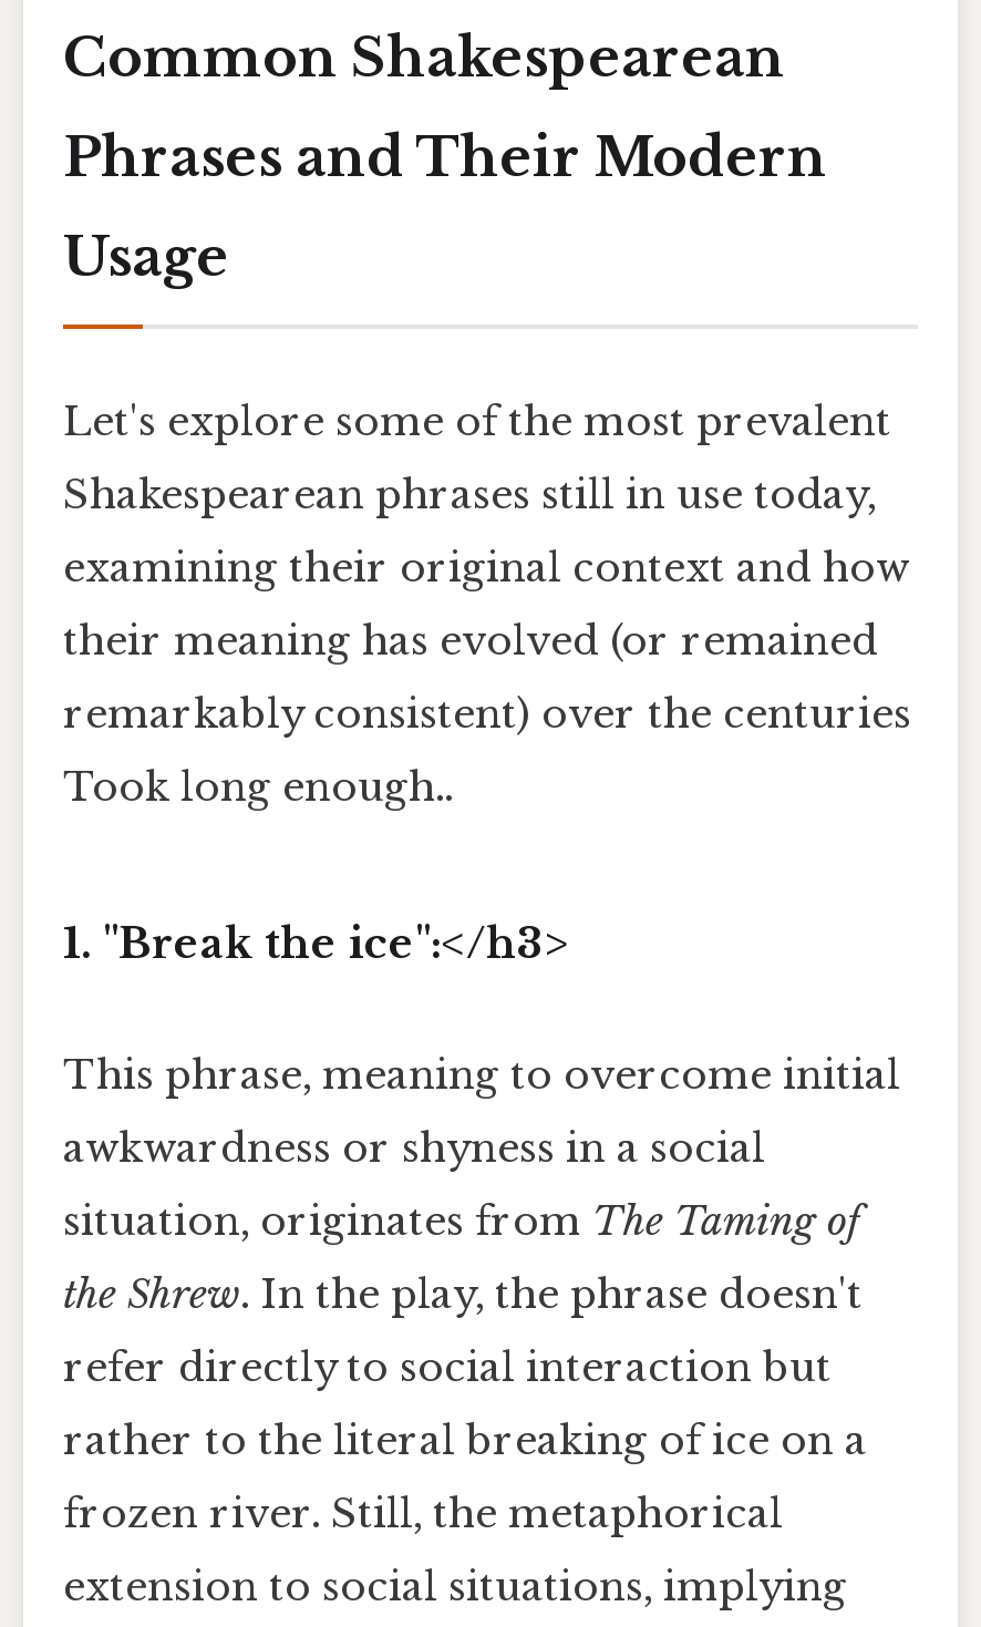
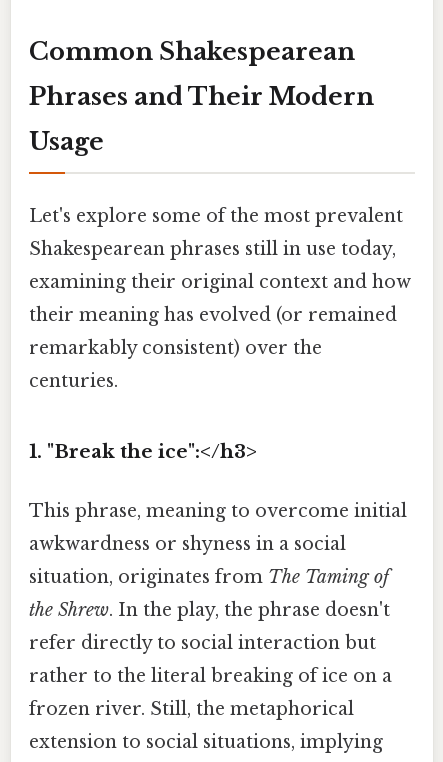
[63,690,911,739] remarkably consistent) over the centuries -> [29,337,322,359] remarkably consistent) over the
[63,763,453,812] Took long enough.. -> [29,370,118,392] centuries.

